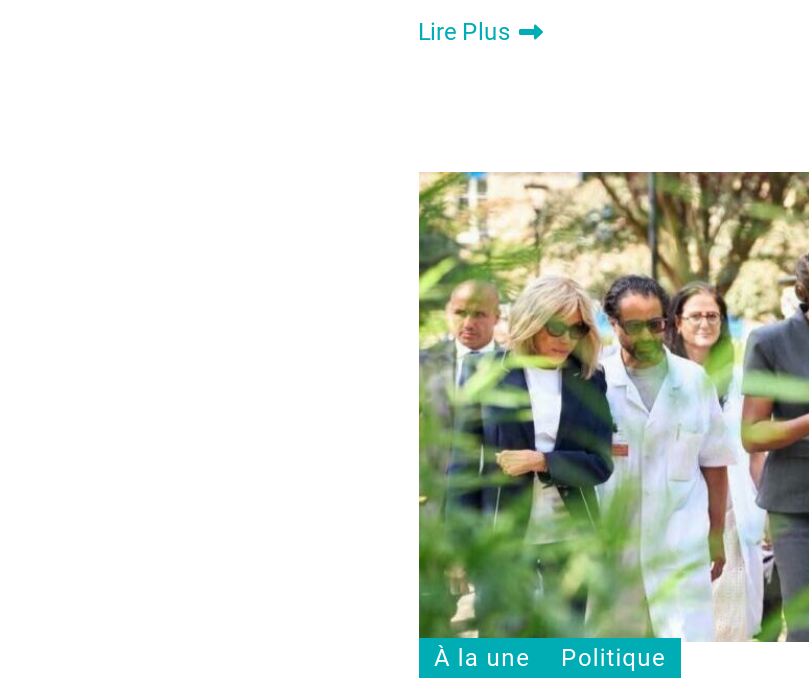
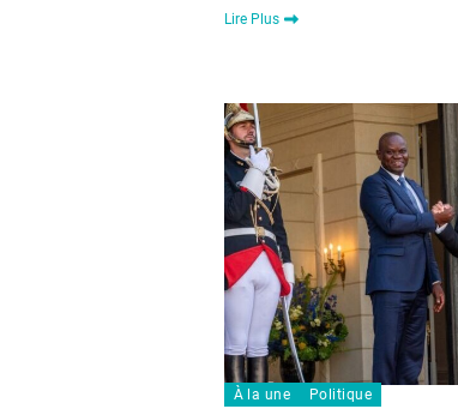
[417,170,803,642] [image] -> [223,102,454,386] [image]

